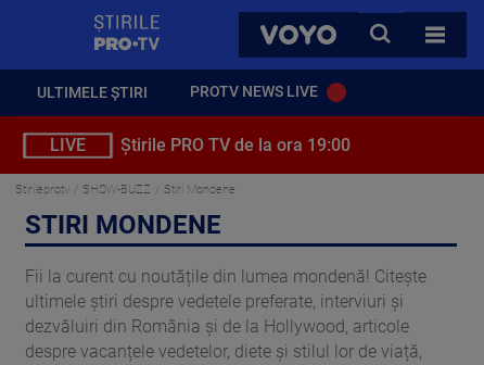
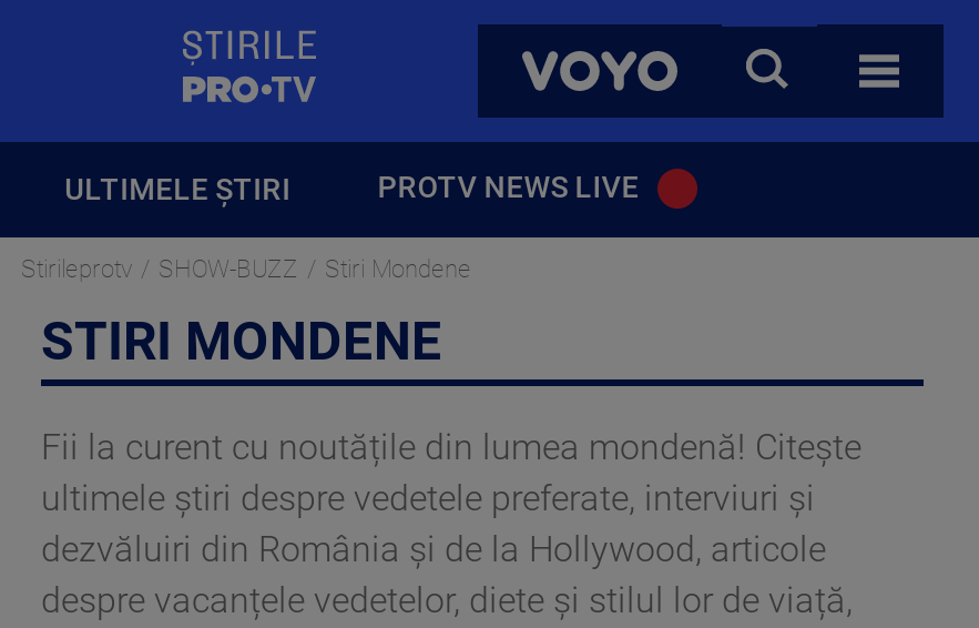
[50,135,351,155] LIVE | Știrile PRO TV de la ora 19:00 -> none

